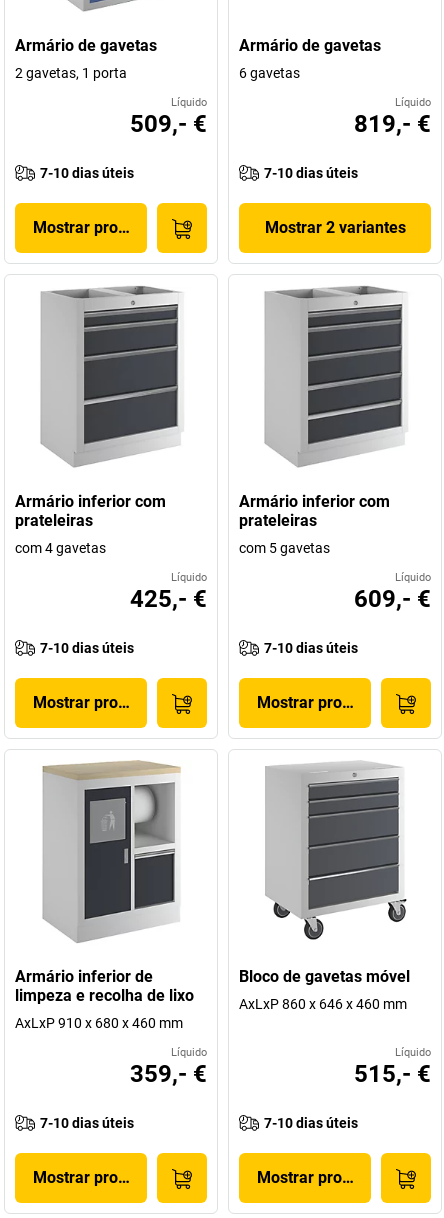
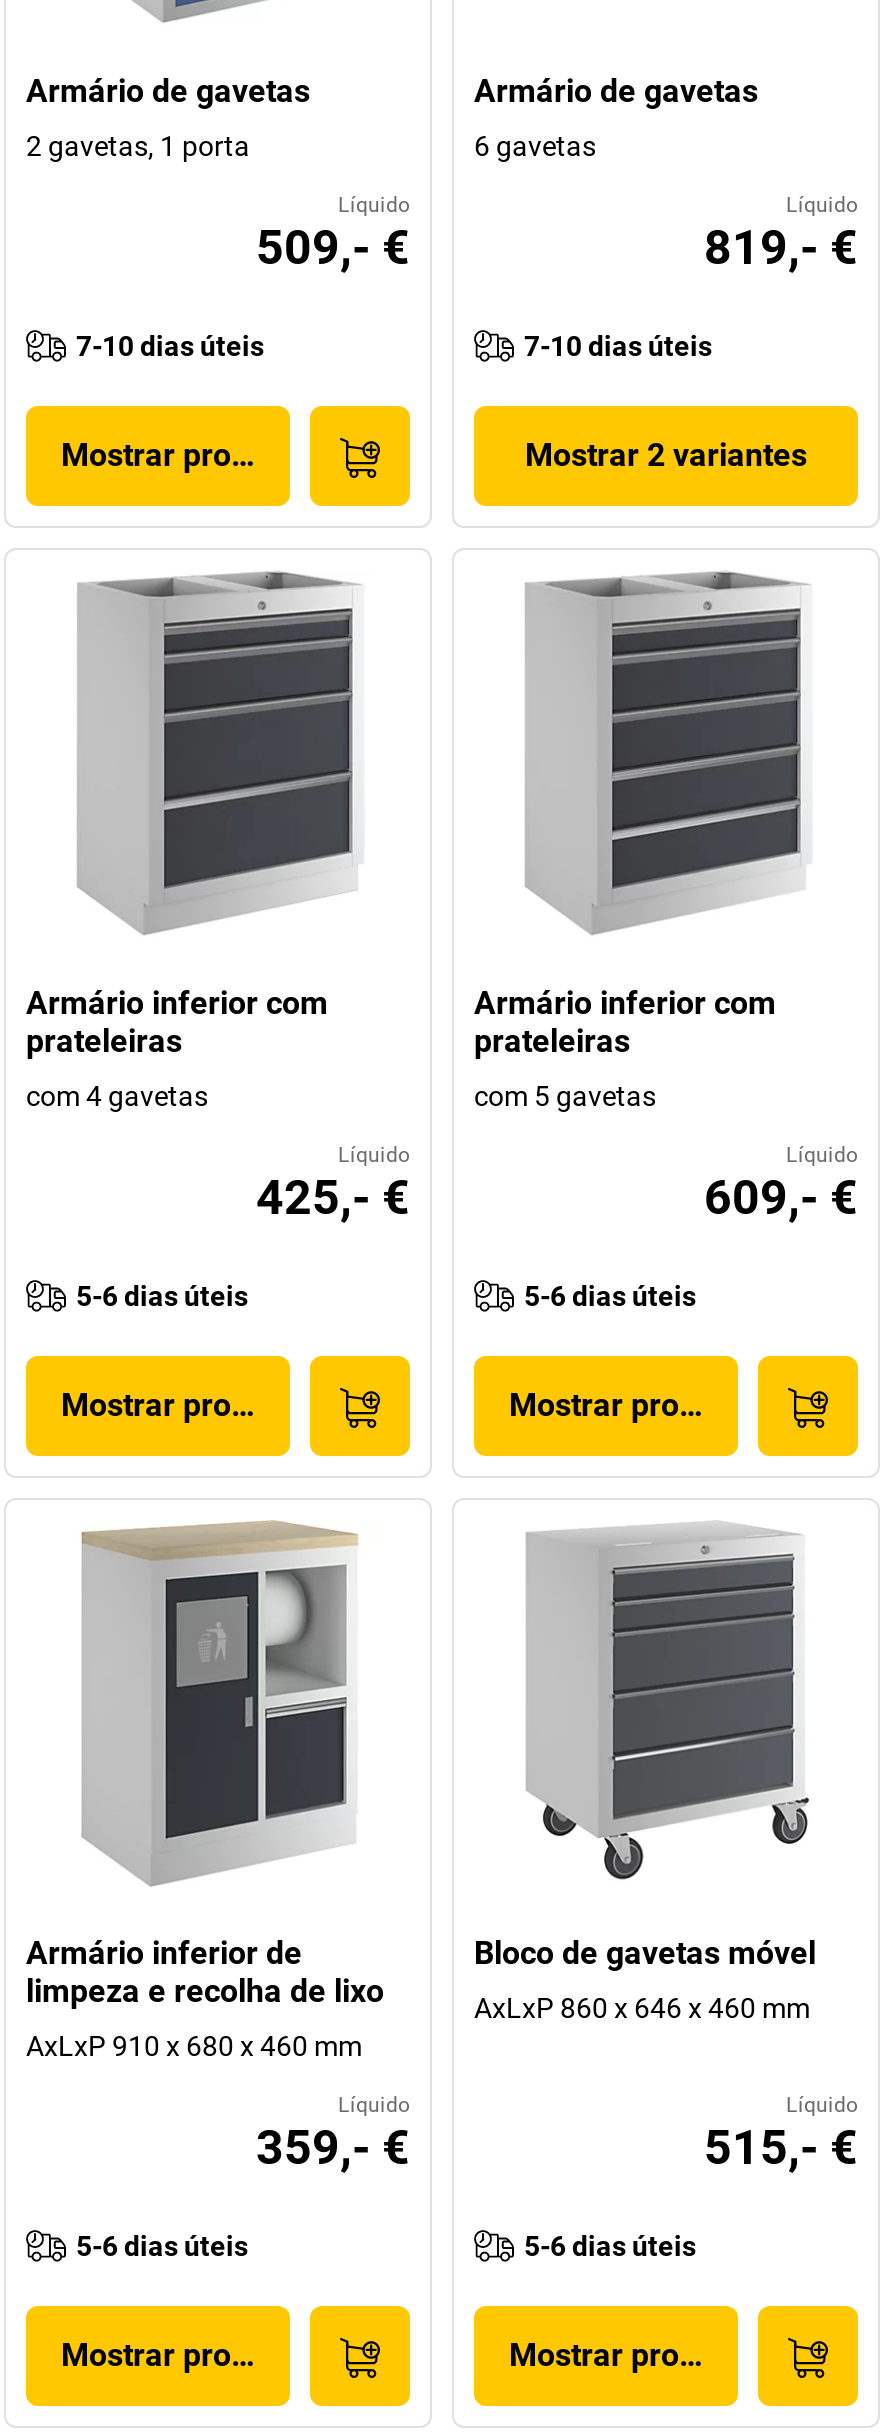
[40,640,134,656] 7-10 dias úteis -> [76,1280,248,1312] 5-6 dias úteis
[264,640,358,656] 7-10 dias úteis -> [524,1280,696,1312] 5-6 dias úteis
[40,1115,134,1131] 7-10 dias úteis -> [76,2230,248,2262] 5-6 dias úteis
[264,1115,358,1131] 7-10 dias úteis -> [524,2230,696,2262] 5-6 dias úteis

